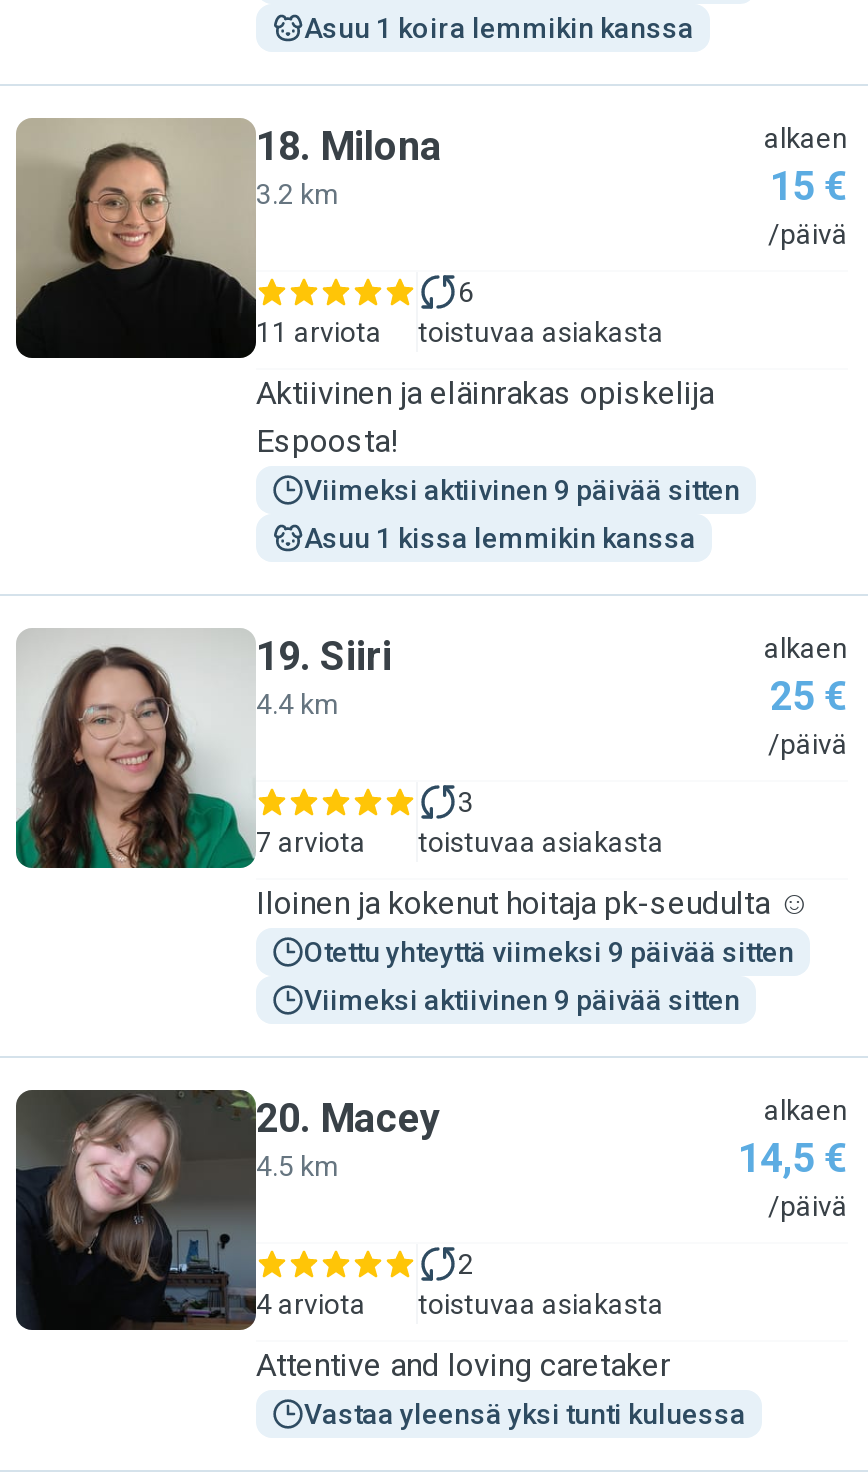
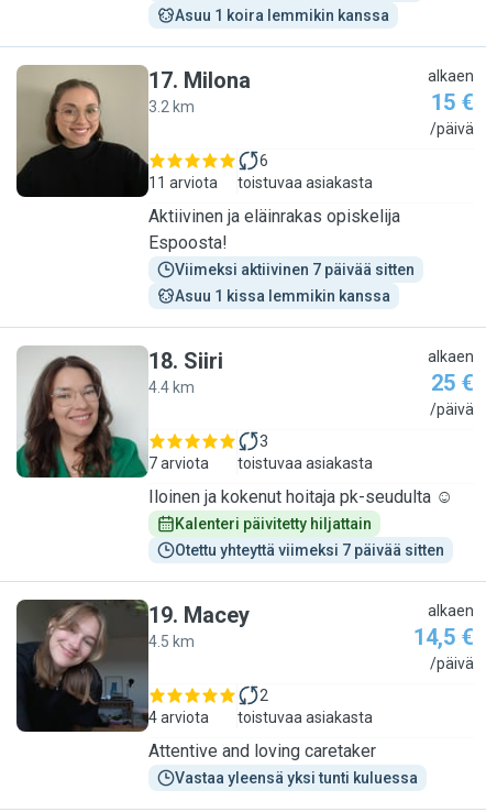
[256,122,442,170] 18. Milona -> [148,67,251,94] 17. Milona
[304,474,740,506] Viimeksi aktiivinen 9 päivää sitten -> [175,261,415,278] Viimeksi aktiivinen 7 päivää sitten
[256,632,392,680] 19. Siiri -> [148,348,223,374] 18. Siiri
[304,936,794,968] Otettu yhteyttä viimeksi 9 päivää sitten -> [175,515,372,533] Kalenteri päivitetty hiljattain
[304,984,740,1016] Viimeksi aktiivinen 9 päivää sitten -> [175,541,444,559] Otettu yhteyttä viimeksi 7 päivää sitten
[256,1094,440,1142] 20. Macey -> [148,602,250,628] 19. Macey

